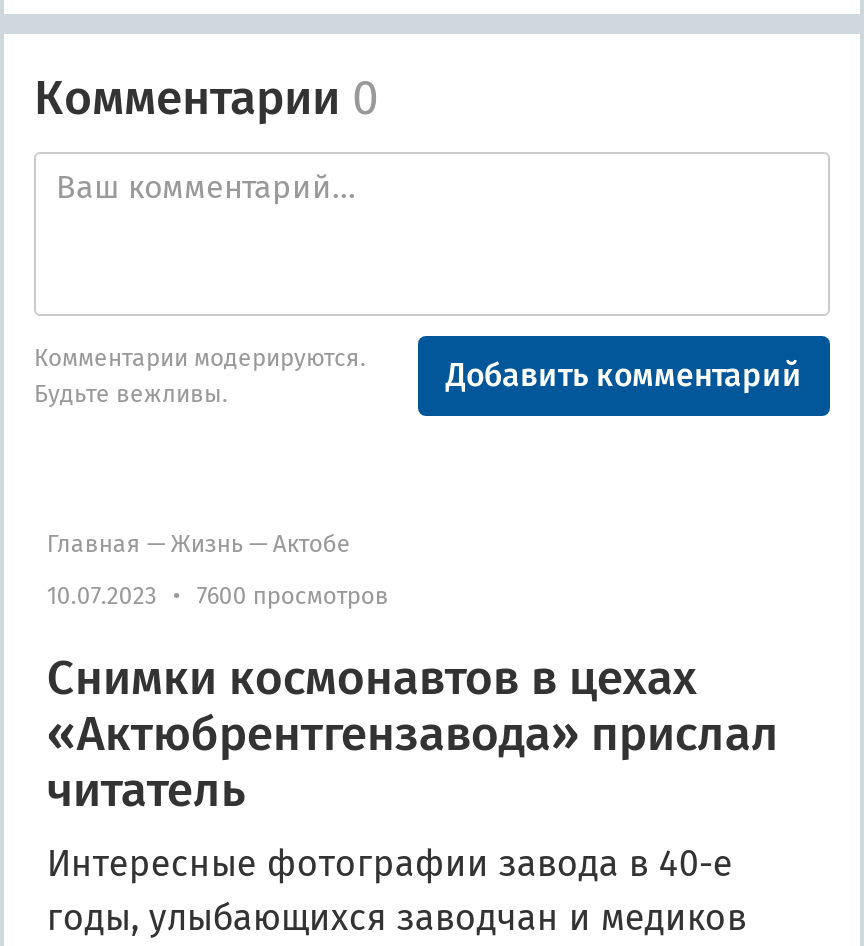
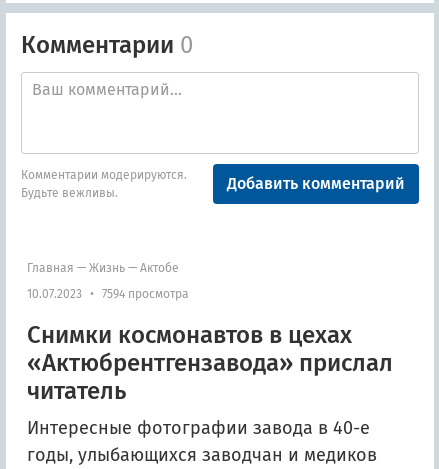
[47,583,389,611] 10.07.2023 • 7600 просмотров -> [27,287,189,301] 10.07.2023 • 7594 просмотра

